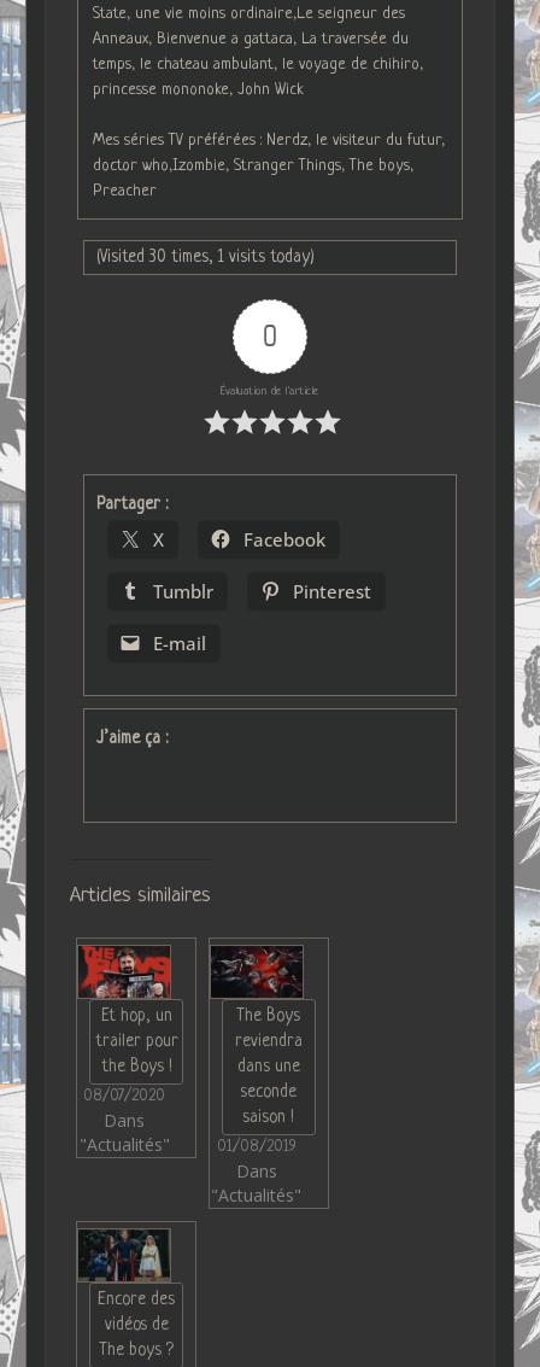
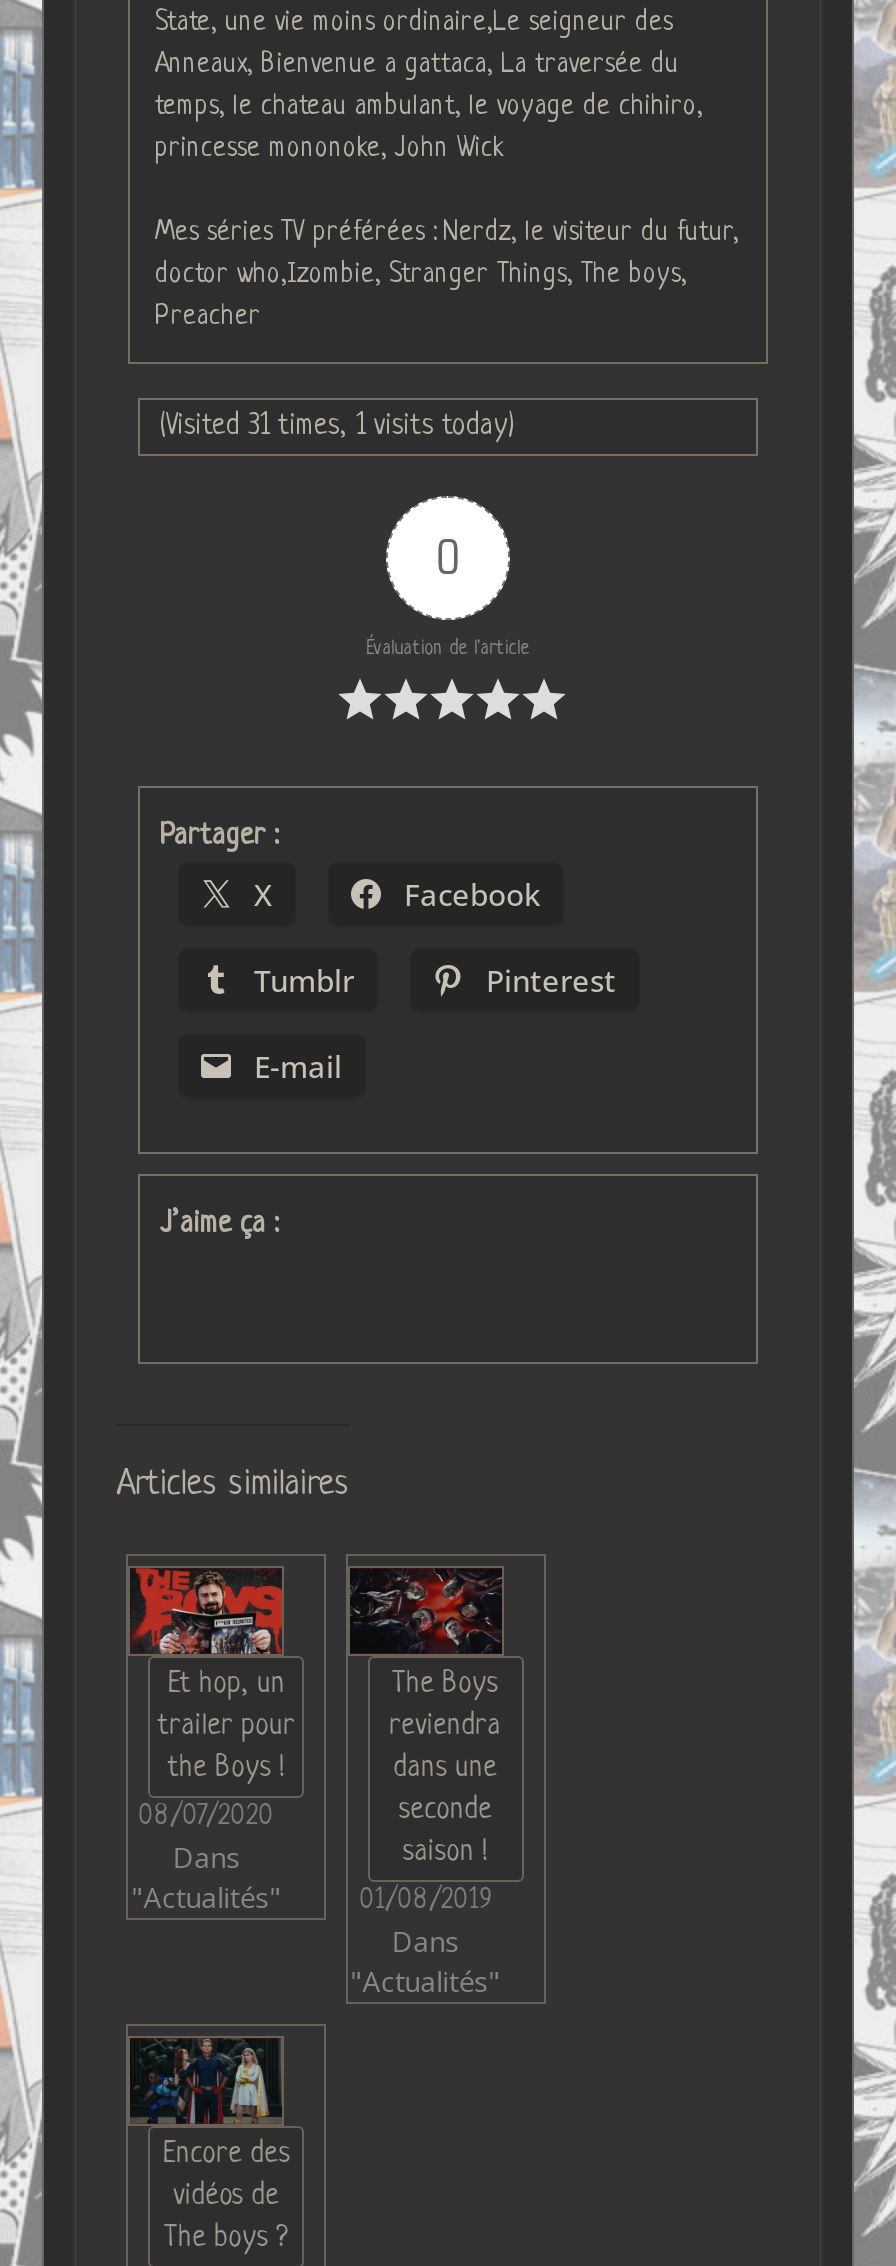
[96,247,315,266] (Visited 30 times, 1 visits today) -> [160,409,516,441] (Visited 31 times, 1 visits today)

